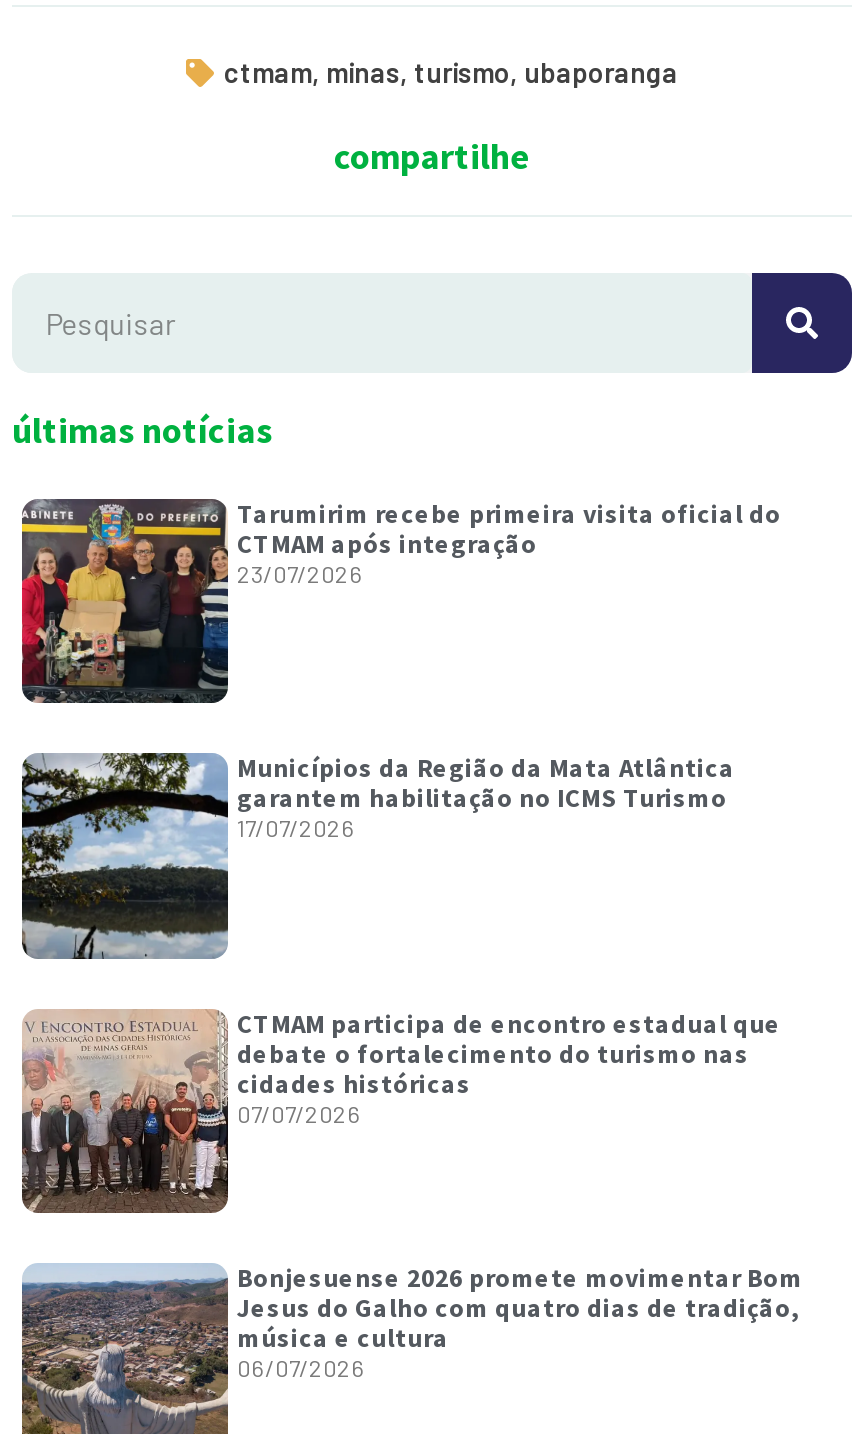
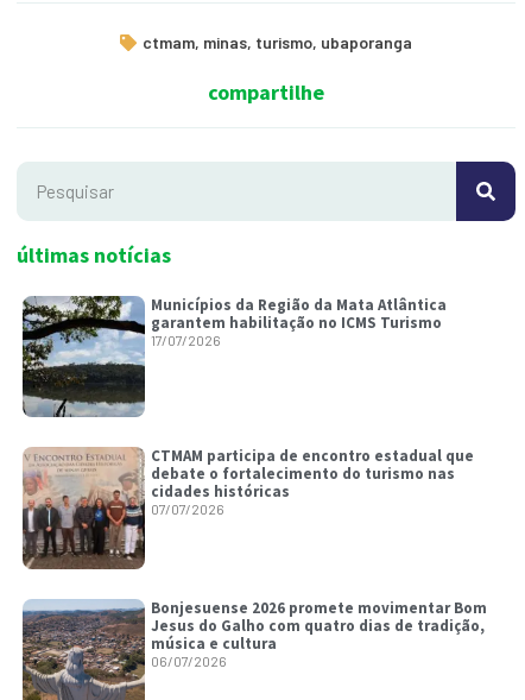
[20,496,781,703] [image] | Tarumirim recebe primeira visita oficial do | CTMAM após integração | 23/07/2026 -> none

